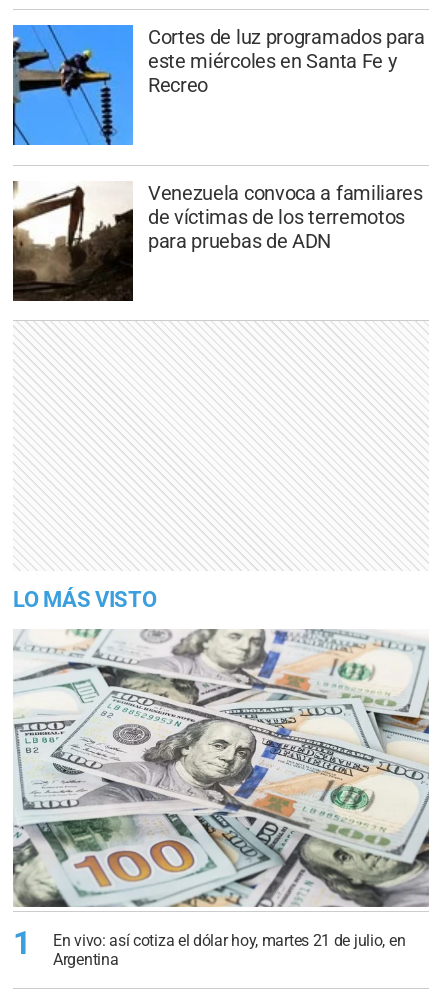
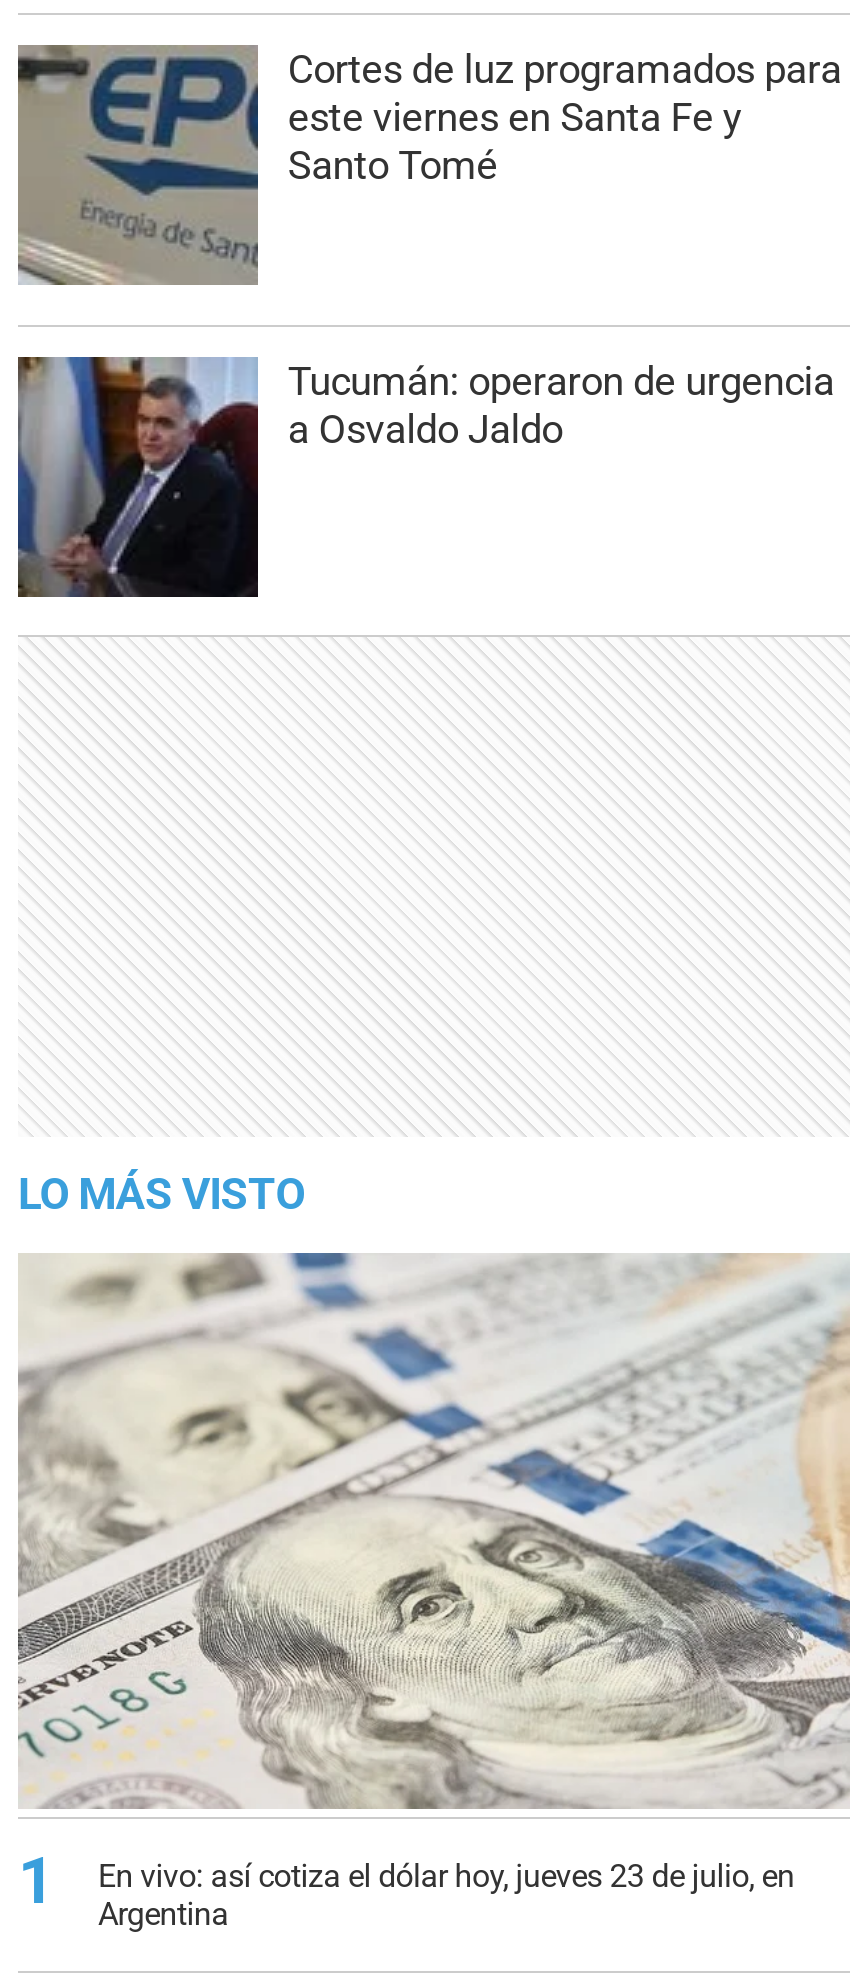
[12,24,396,146] [image] | este miércoles en Santa Fe y | Recreo -> [16,43,740,287] [image] | este viernes en Santa Fe y | Santo Tomé
[12,180,423,302] [image] | Venezuela convoca a familiares | de víctimas de los terremotos | para pruebas de ADN -> [16,355,834,599] [image] | Tucumán: operaron de urgencia | a Osvaldo Jaldo
[12,629,430,950] [image] | En vivo: así cotiza el dólar hoy, martes 21 de julio, en -> [18,1251,850,1895] [image] | En vivo: así cotiza el dólar hoy, jueves 23 de julio, en

